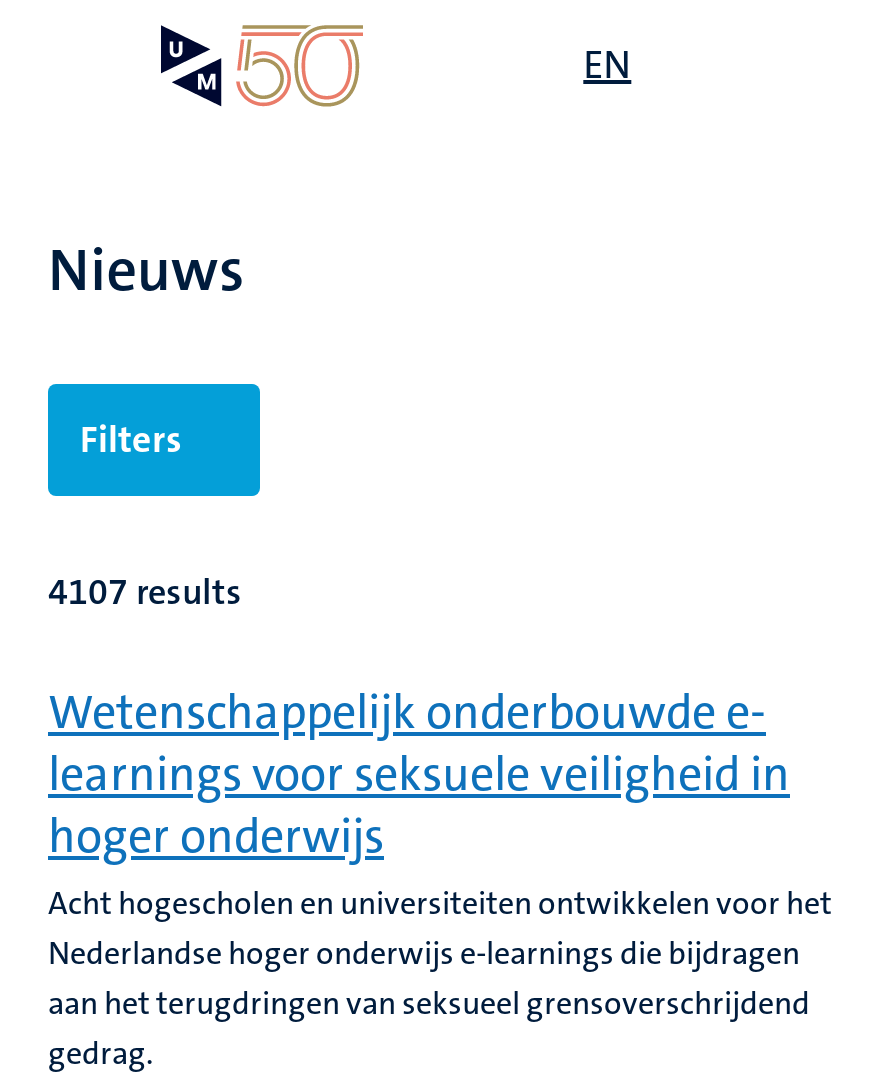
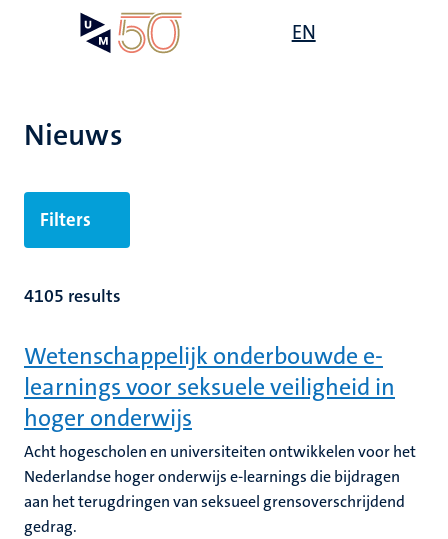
[48,568,242,616] 4107 results -> [24,284,121,308] 4105 results

